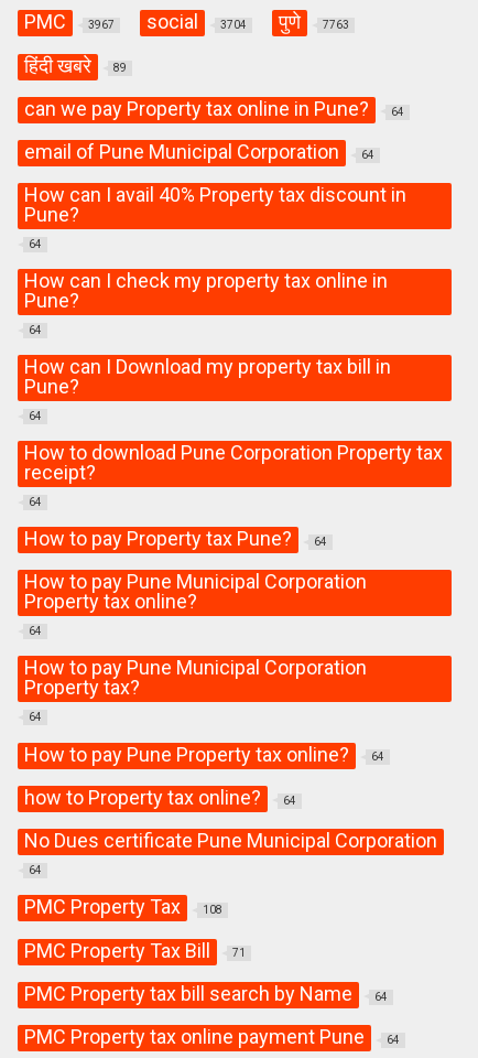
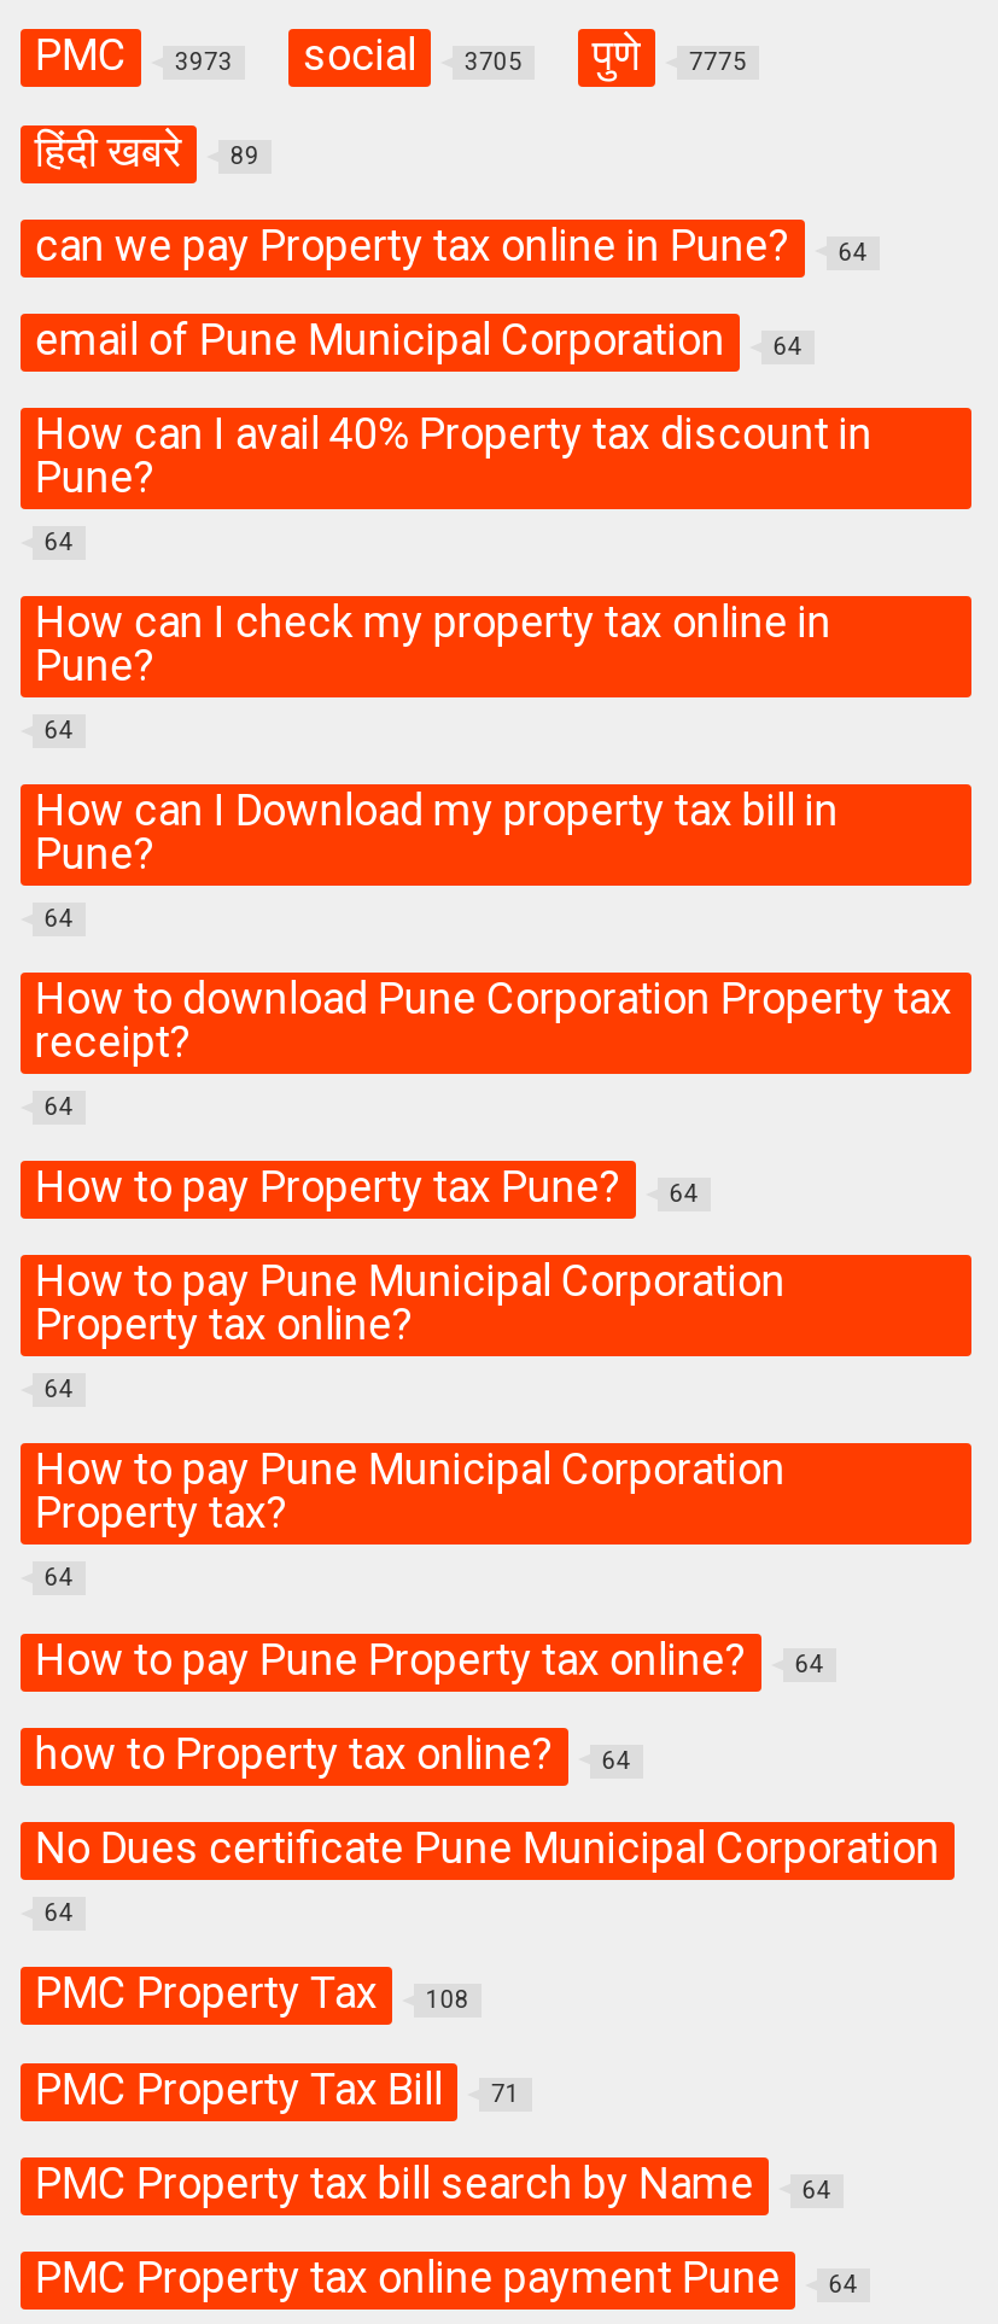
[24,10,114,33] PMC 3967 -> [35,30,233,80] PMC 3973
[146,10,247,33] social 3704 -> [303,30,522,80] social 3705
[279,10,349,33] पुणे 7763 -> [592,30,747,80] पुणे 7775

